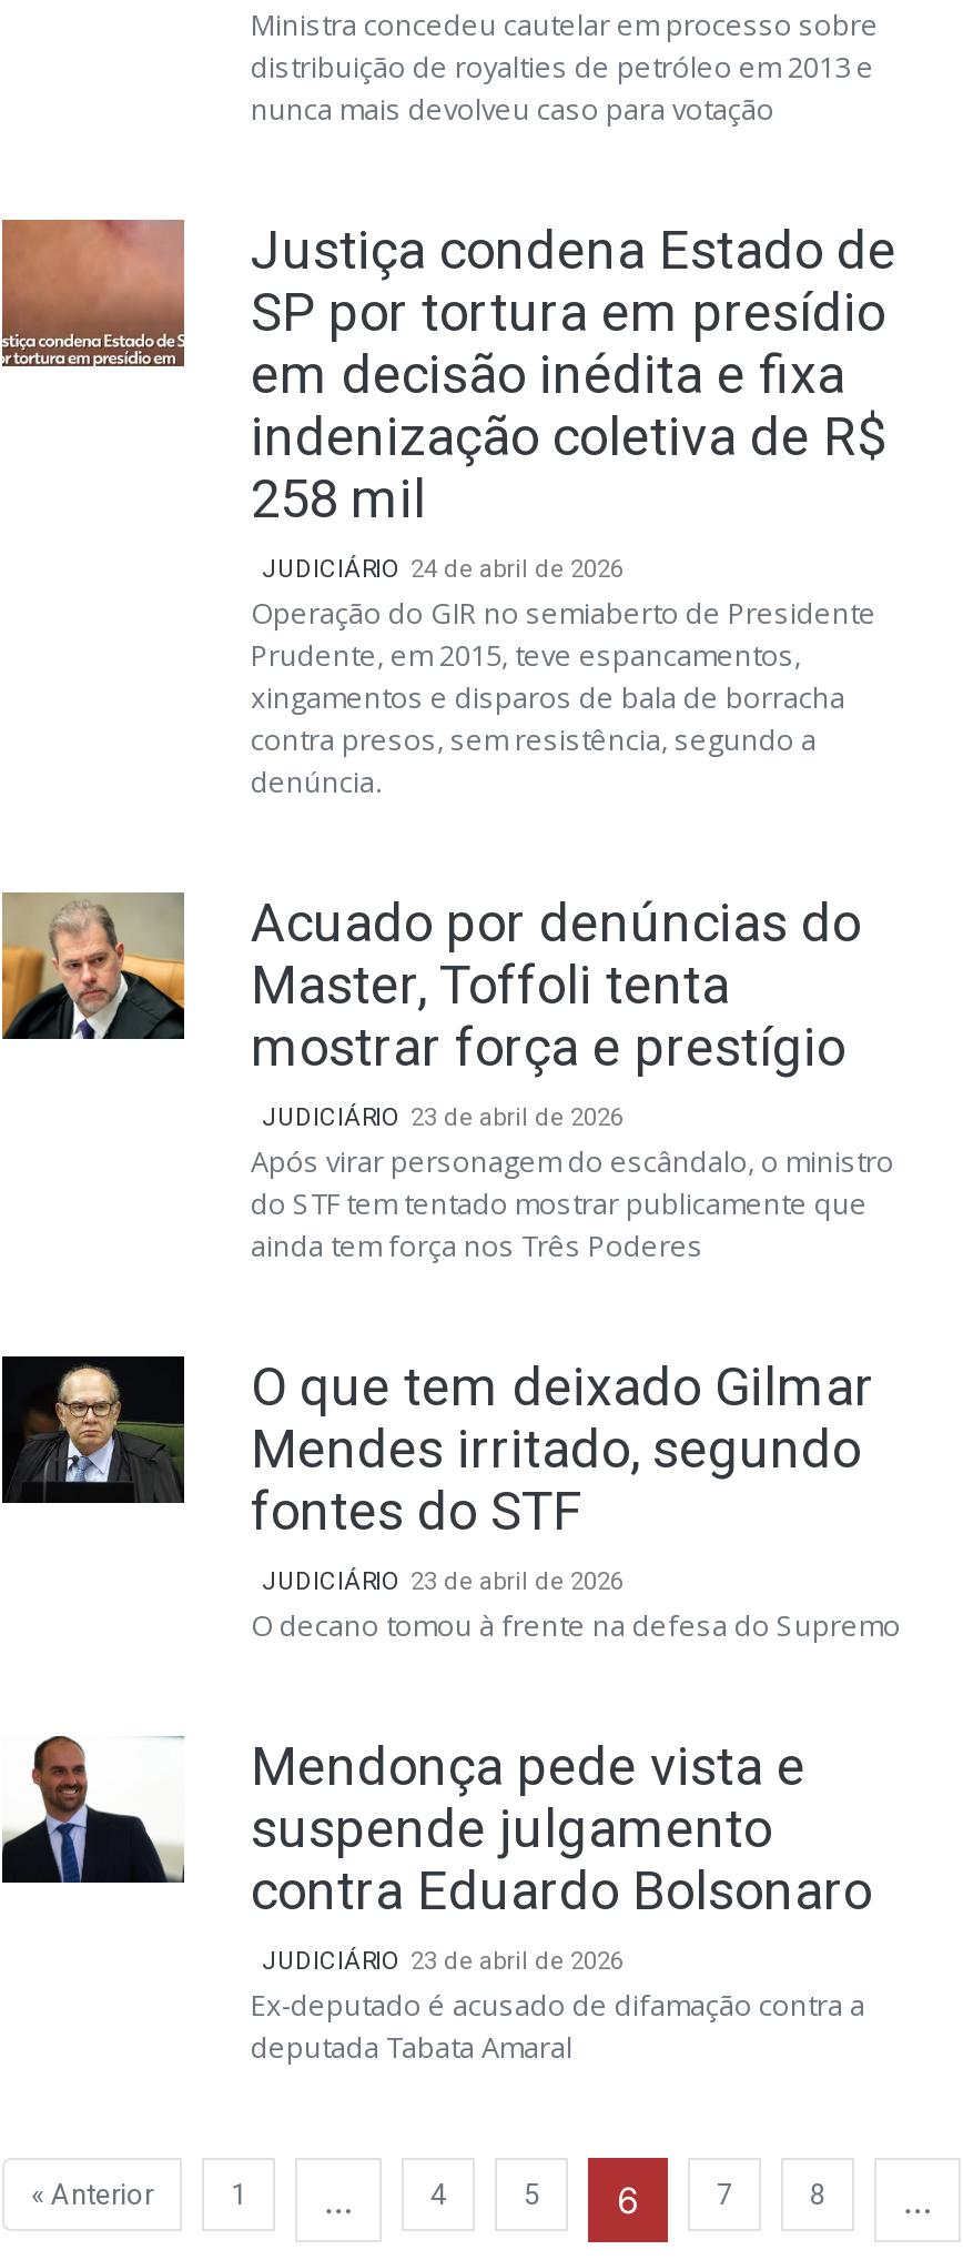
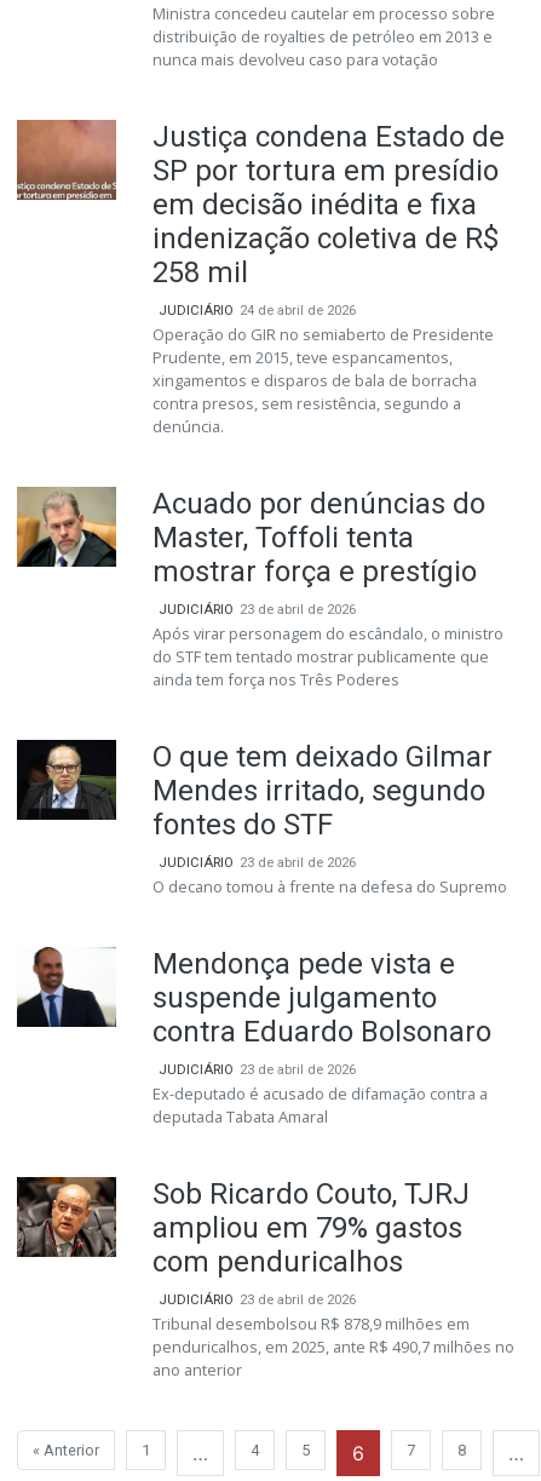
none -> [16,1176,514,1381] [image] | Sob Ricardo Couto, TJRJ | ampliou em 79% gastos | com penduricalhos | JUDICIÁRIO 23 de abril de 2026 | Tribunal desembolsou R$ 878,9 milhões em | penduricalhos, em 2025, ante R$ 490,7 milhões no | ano anterior

